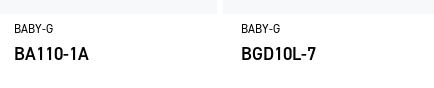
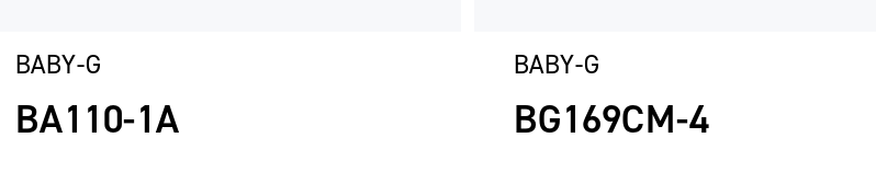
[241,42,316,66] BGD10L-7 -> [514,94,709,146] BG169CM-4

